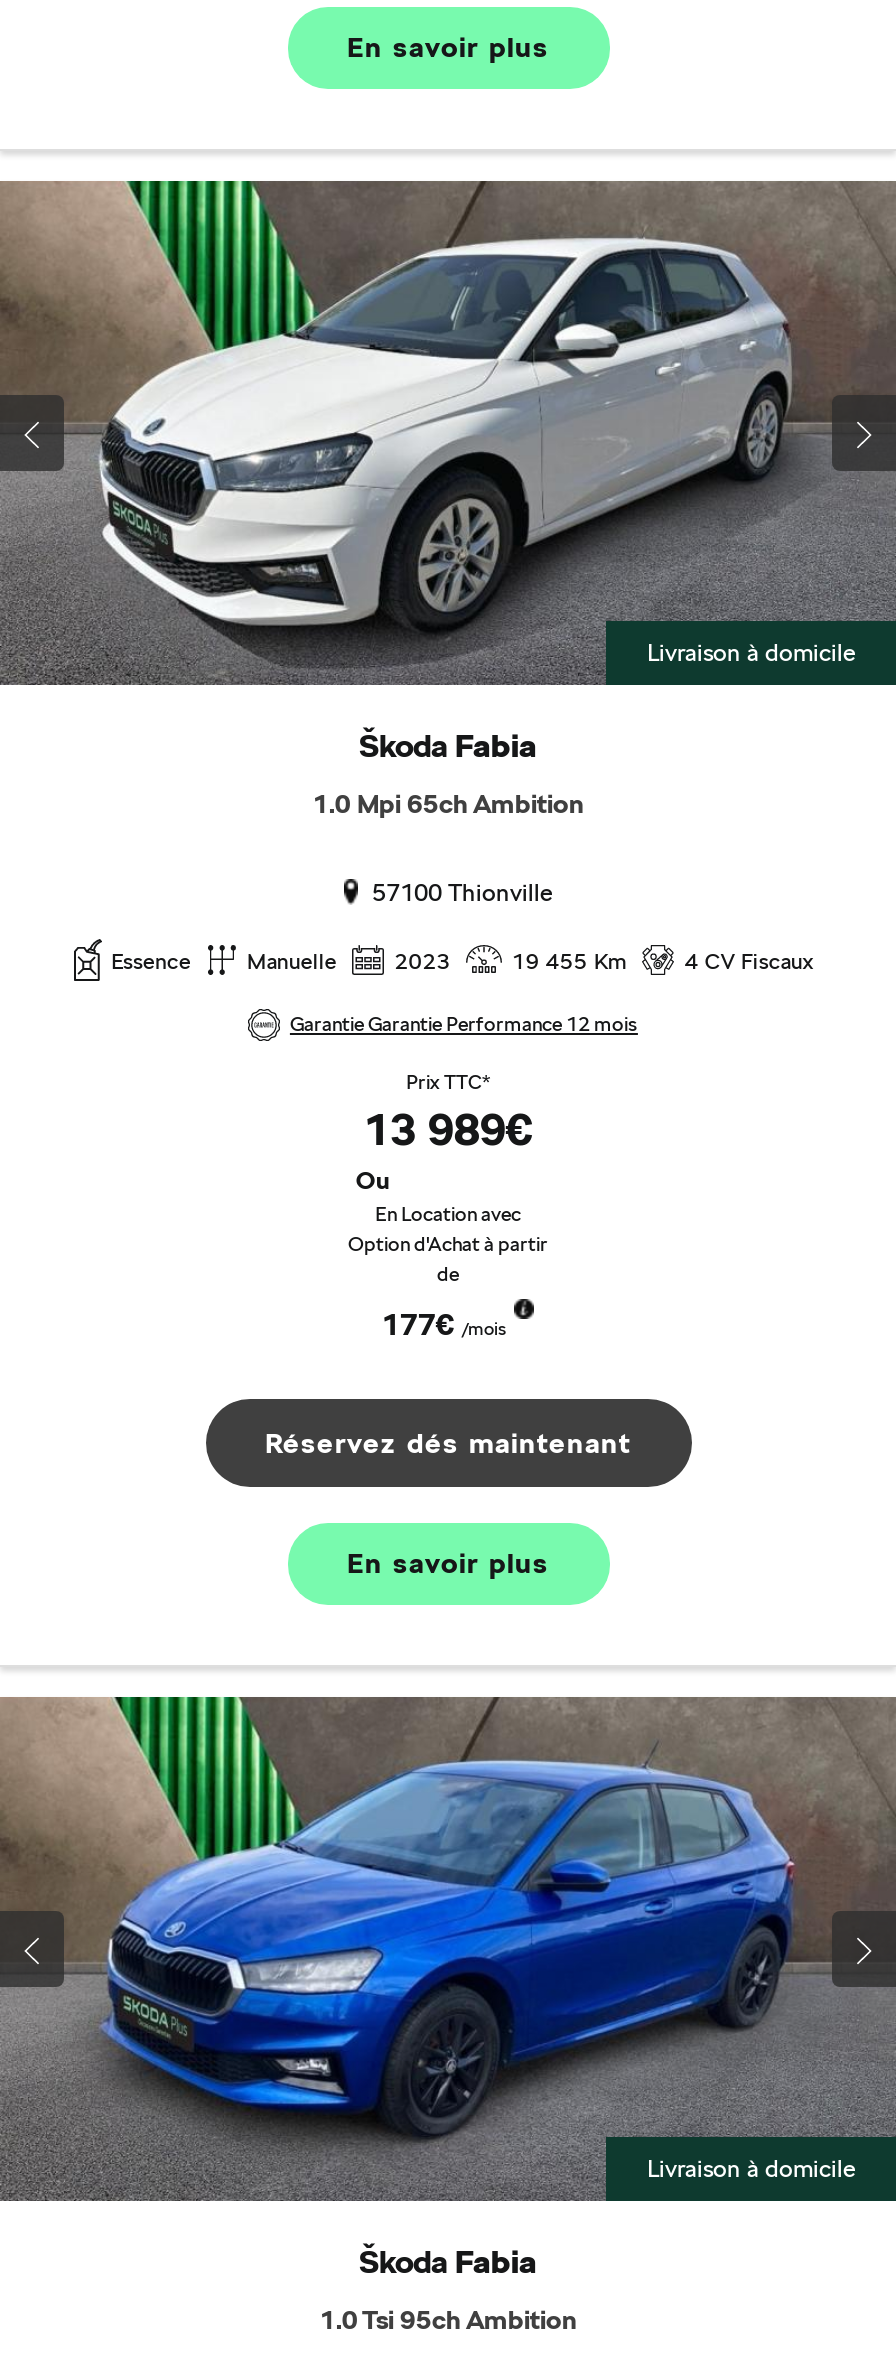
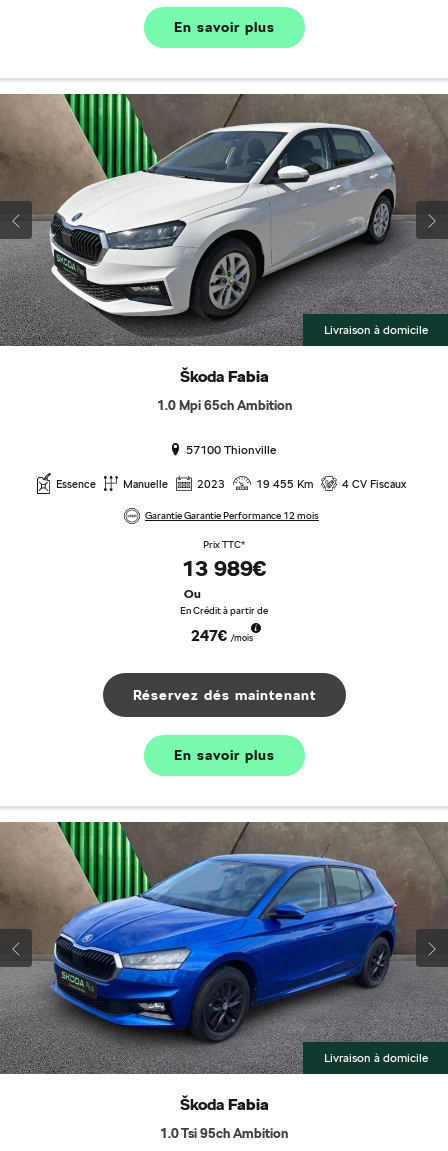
[348,1201,548,1287] En Location avec | Option d'Achat à partir | de -> [180,604,268,617] En Crédit à partir de
[382,1305,506,1343] 177€/mois -> [191,626,253,645] 247€/mois

